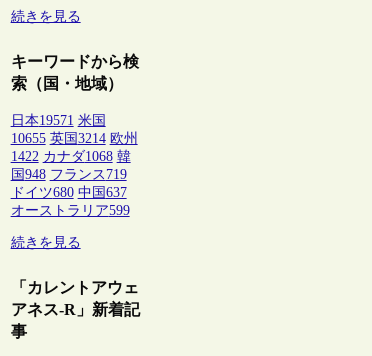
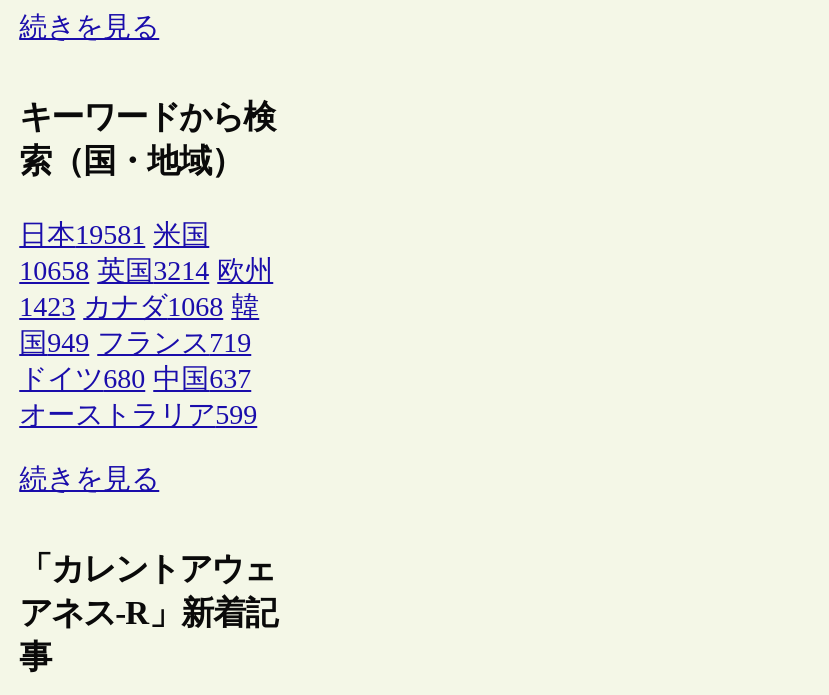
[11,113,106,128] 日本19571 米国 -> [19,220,209,250] 日本19581 米国
[11,131,138,146] 10655 英国3214 欧州 -> [19,256,273,286] 10658 英国3214 欧州
[11,149,131,164] 1422 カナダ1068 韓 -> [19,292,259,322] 1423 カナダ1068 韓
[11,167,127,182] 国948 フランス719 -> [19,328,251,358] 国949 フランス719

